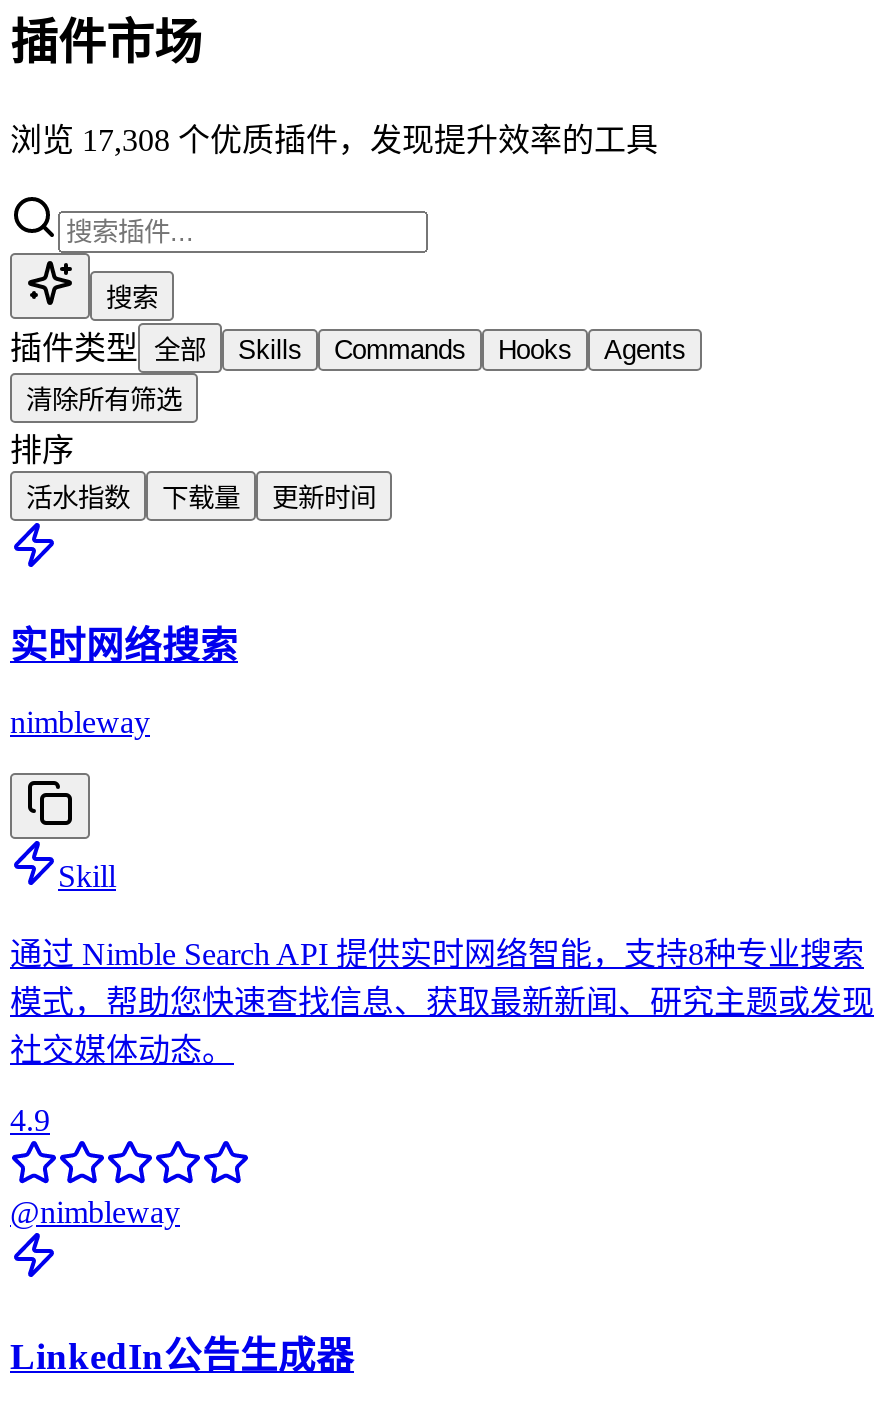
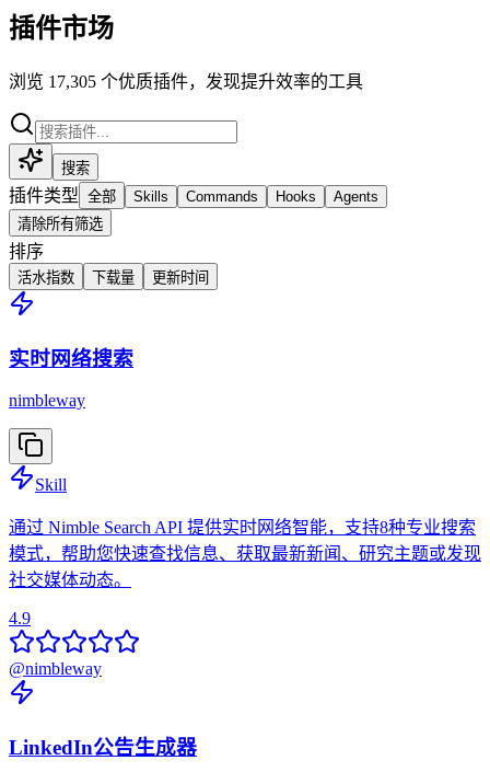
[10,123,658,157] 浏览 17,308 个优质插件，发现提升效率的工具 -> [9,72,363,91] 浏览 17,305 个优质插件，发现提升效率的工具

